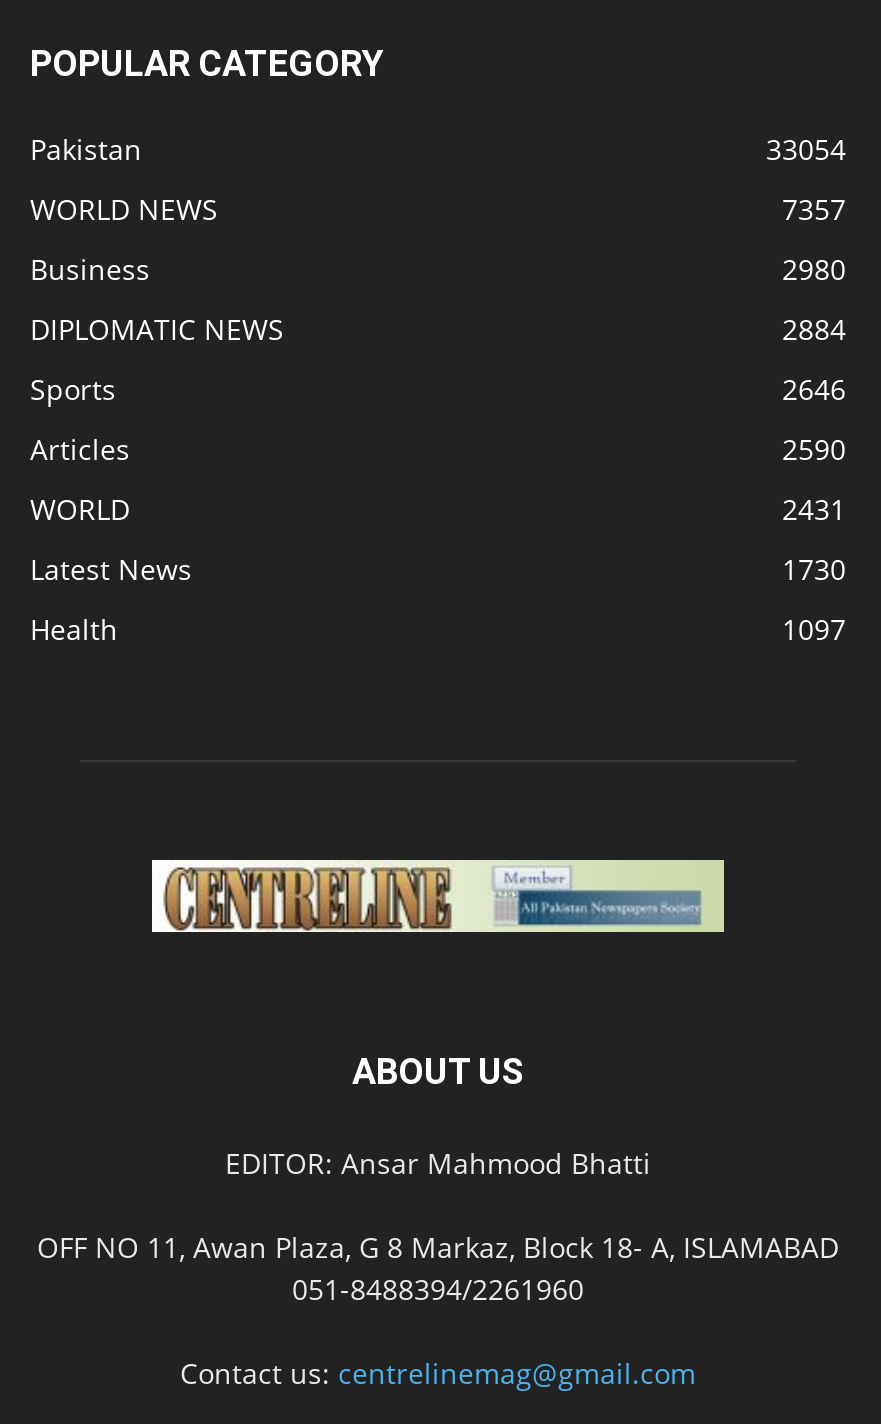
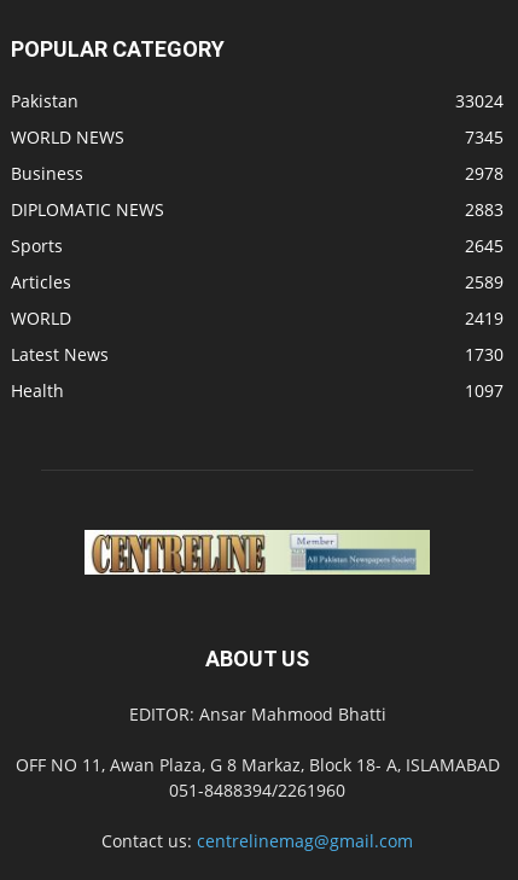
[766,131,846,169] 33054 -> [455,90,504,113] 33024
[782,191,846,229] 7357 -> [465,126,504,149] 7345
[782,251,846,289] 2980 -> [465,162,504,185] 2978
[782,311,846,349] 2884 -> [465,198,504,221] 2883
[782,371,846,409] 2646 -> [465,235,504,258] 2645
[782,431,846,469] 2590 -> [465,271,504,294] 2589
[782,491,846,529] 2431 -> [465,307,504,330] 2419

